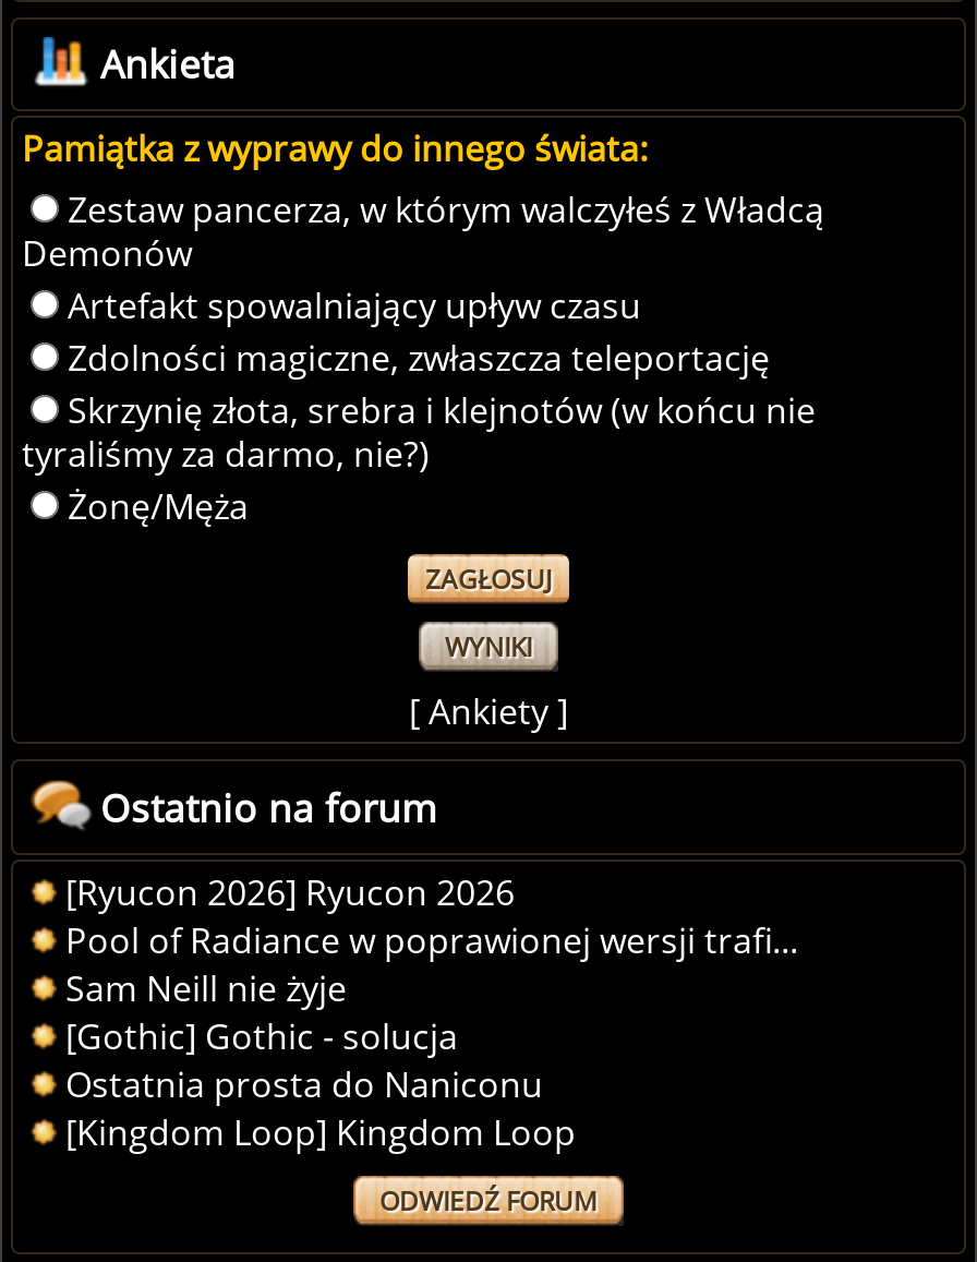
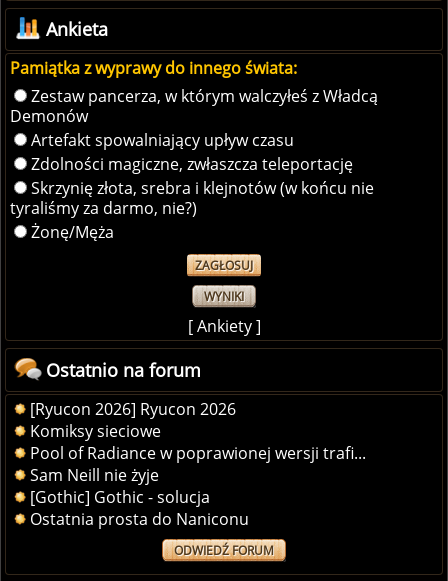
none -> [30,420,161,442] Komiksy sieciowe
moved [65,917,798,1109] -> [30,442,366,530]: Pool of Radiance w poprawionej wersji trafi... | Sam Neill nie żyje | [Gothic] Gothic - solucja | Ostatnia prosta do Naniconu
[65,1109,576,1157] [Kingdom Loop] Kingdom Loop -> none

